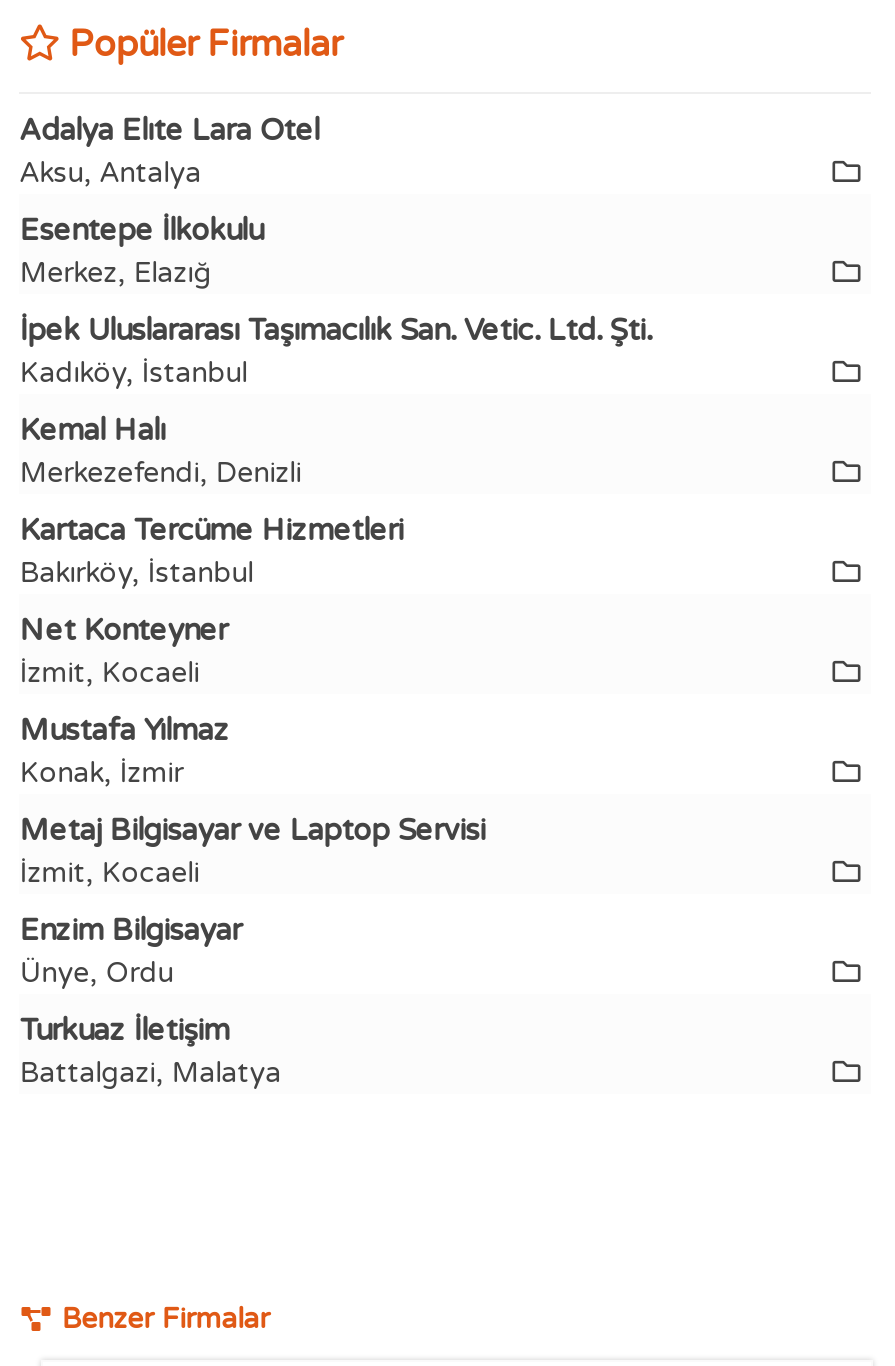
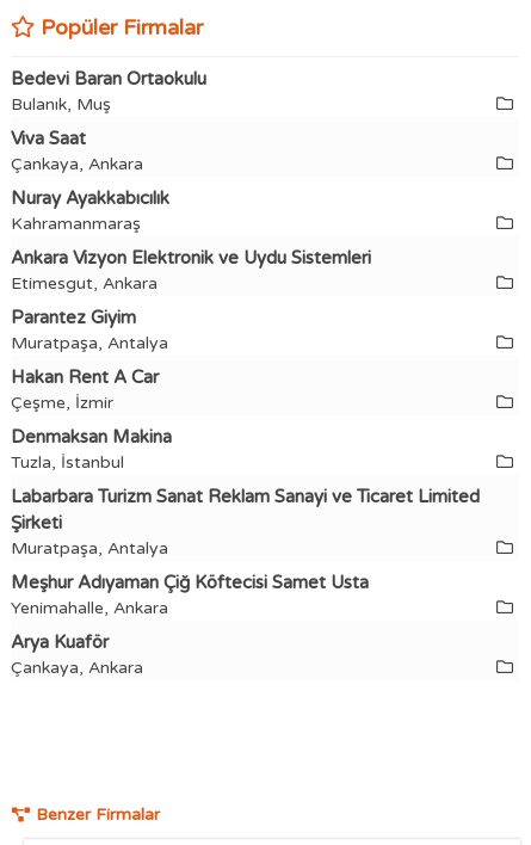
[19,112,319,190] Adalya Elıte Lara Otel | Aksu, Antalya -> [11,68,207,115] Bedevi Baran Ortaokulu | Bulanık, Muş
[19,212,263,290] Esentepe İlkokulu | Merkez, Elazığ -> [11,128,143,174] Viva Saat | Çankaya, Ankara
[19,312,651,390] İpek Uluslararası Taşımacılık San. Vetic. Ltd. Şti. | Kadıköy, İstanbul -> [11,187,170,234] Nuray Ayakkabıcılık | Kahramanmaraş
[19,412,301,490] Kemal Halı | Merkezefendi, Denizli -> [11,247,371,294] Ankara Vizyon Elektronik ve Uydu Sistemleri | Etimesgut, Ankara
[19,512,403,590] Kartaca Tercüme Hizmetleri | Bakırköy, İstanbul -> [11,307,168,353] Parantez Giyim | Muratpaşa, Antalya
[19,612,227,690] Net Konteyner | İzmit, Kocaeli -> [11,366,159,413] Hakan Rent A Car | Çeşme, İzmir
[19,712,229,790] Mustafa Yılmaz | Konak, İzmir -> [11,426,172,473] Denmaksan Makina | Tuzla, İstanbul
[19,812,485,890] Metaj Bilgisayar ve Laptop Servisi | İzmit, Kocaeli -> [11,486,480,559] Labarbara Turizm Sanat Reklam Sanayi ve Ticaret Limited | Şirketi | Muratpaşa, Antalya
[19,912,241,990] Enzim Bilgisayar | Ünye, Ordu -> [11,572,369,618] Meşhur Adıyaman Çiğ Köftecisi Samet Usta | Yenimahalle, Ankara
[19,1012,281,1090] Turkuaz İletişim | Battalgazi, Malatya -> [11,631,143,678] Arya Kuaför | Çankaya, Ankara

